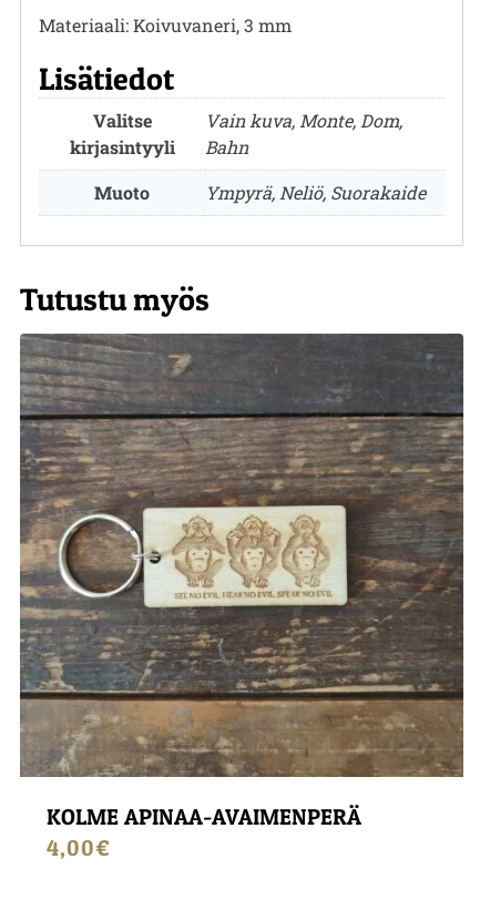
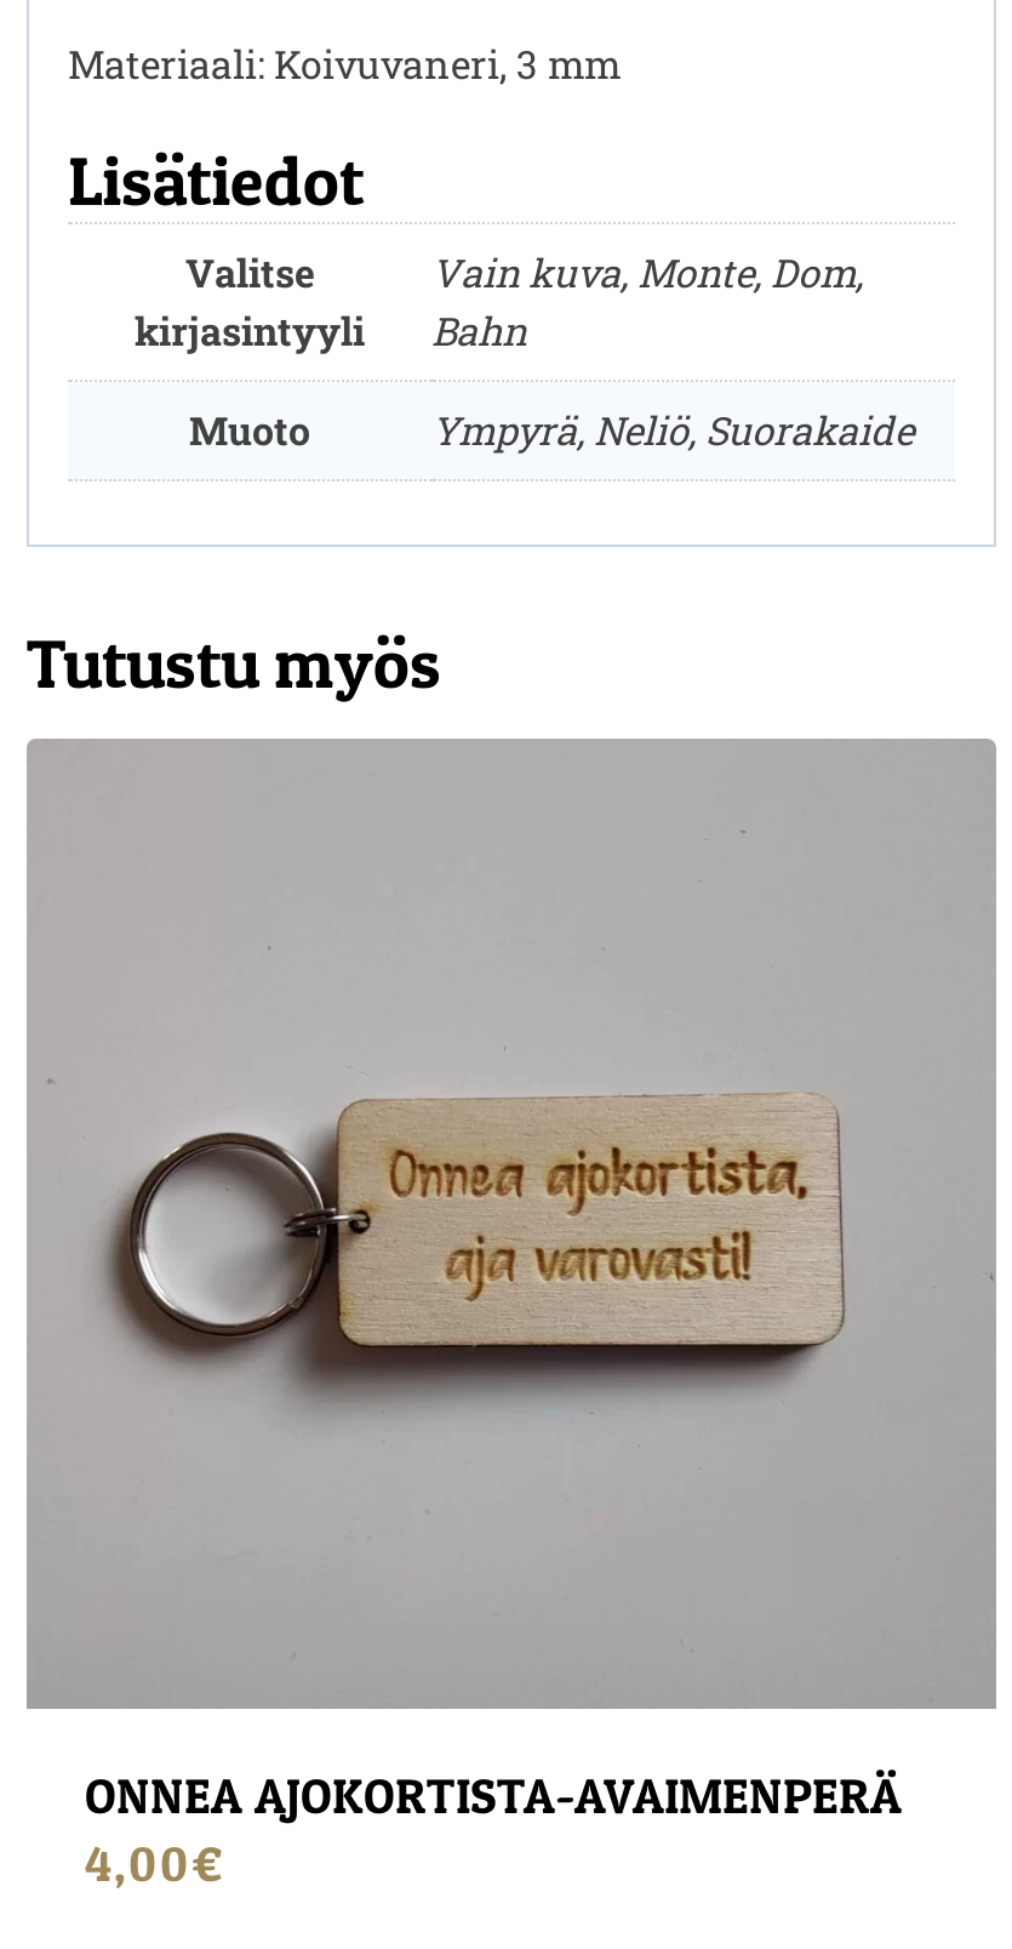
[20,334,463,830] [image] | KOLME APINAA-AVAIMENPERÄ -> [27,741,996,1826] [image] | ONNEA AJOKORTISTA-AVAIMENPERÄ

